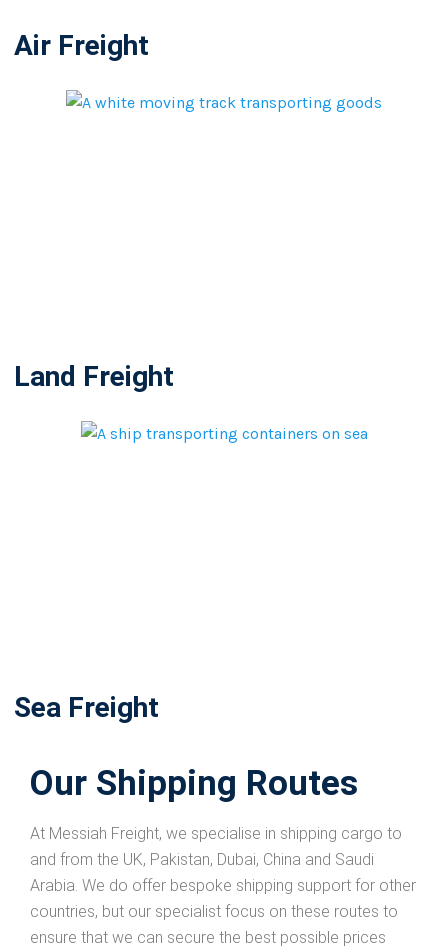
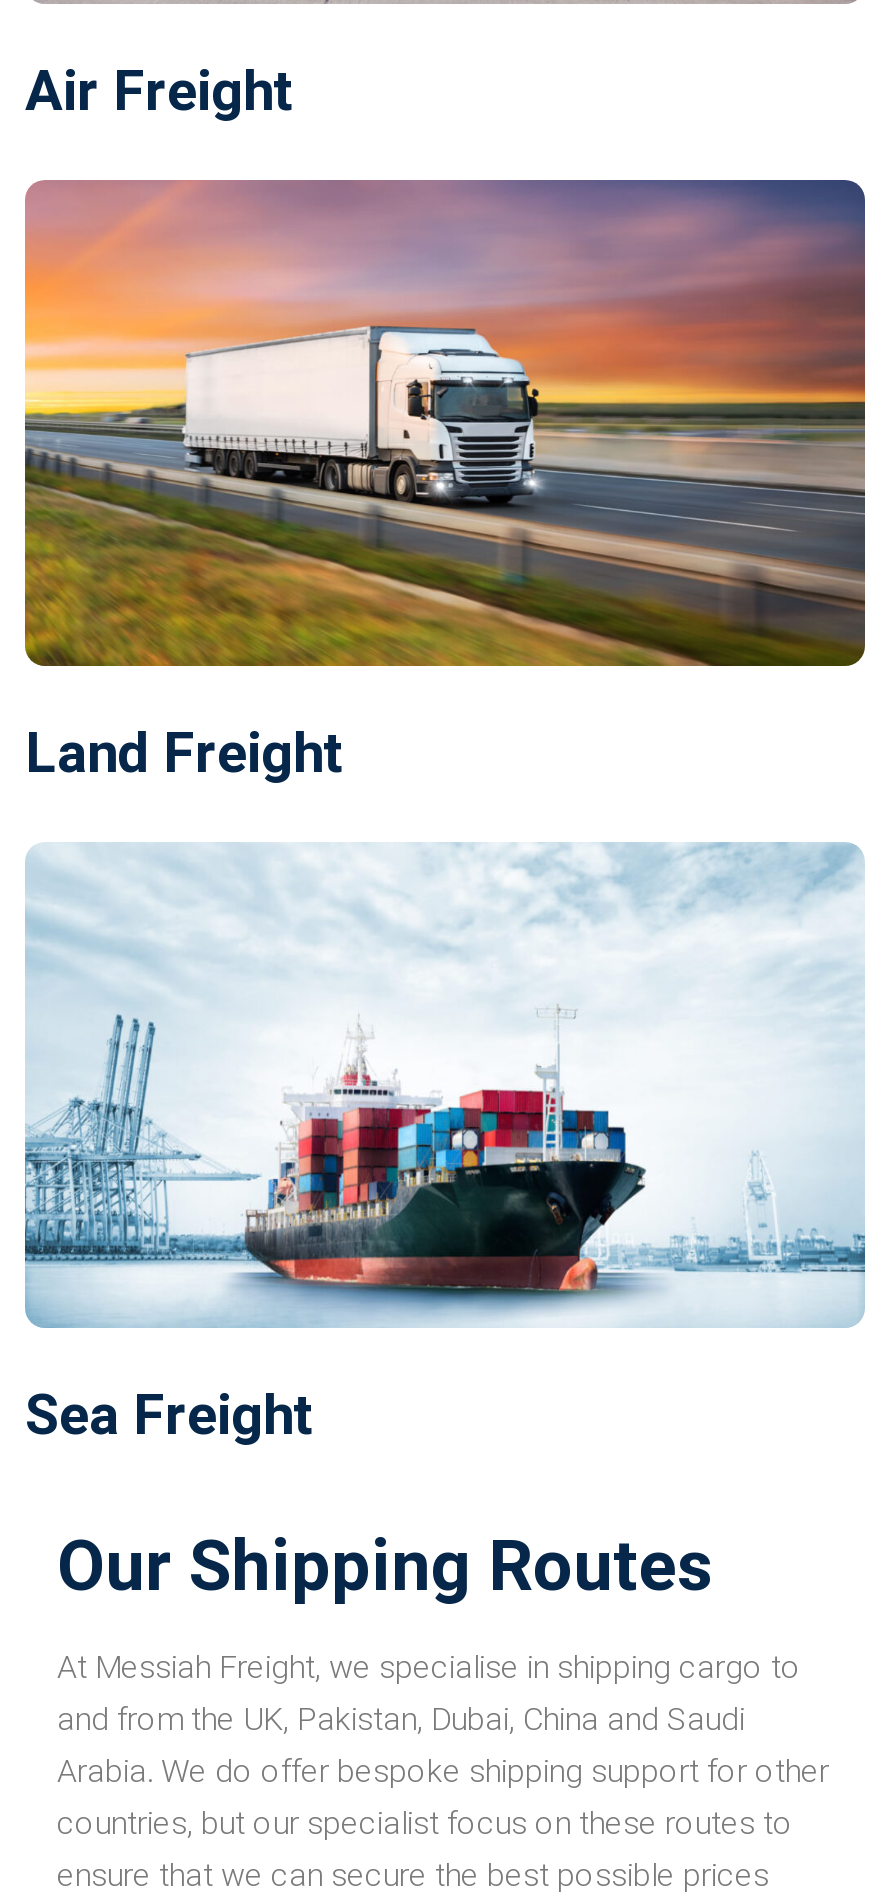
none -> [23,178,867,668] [image]
none -> [23,840,867,1330] [image]

